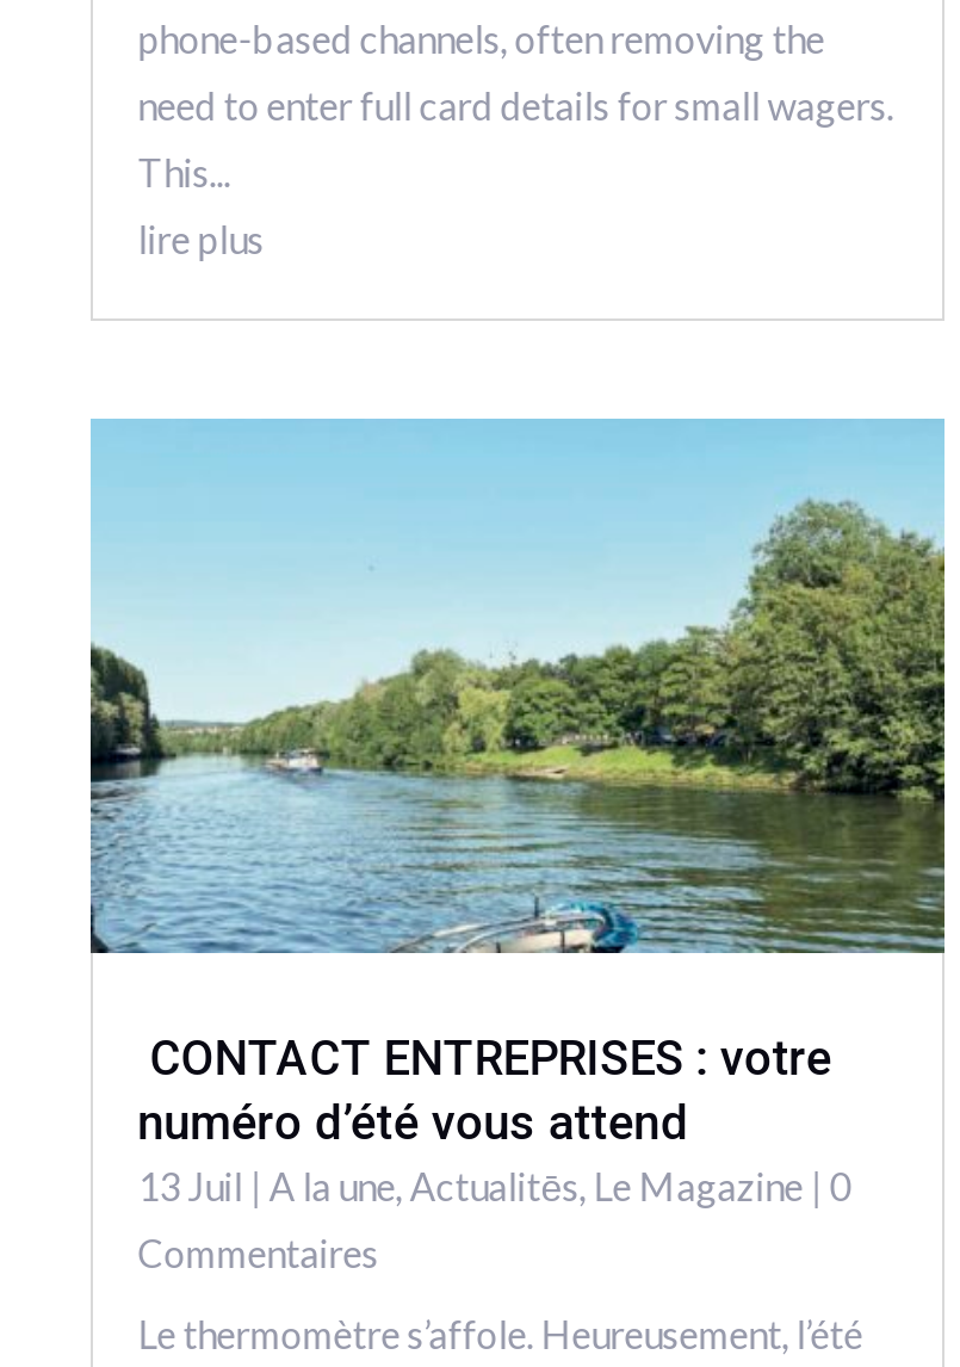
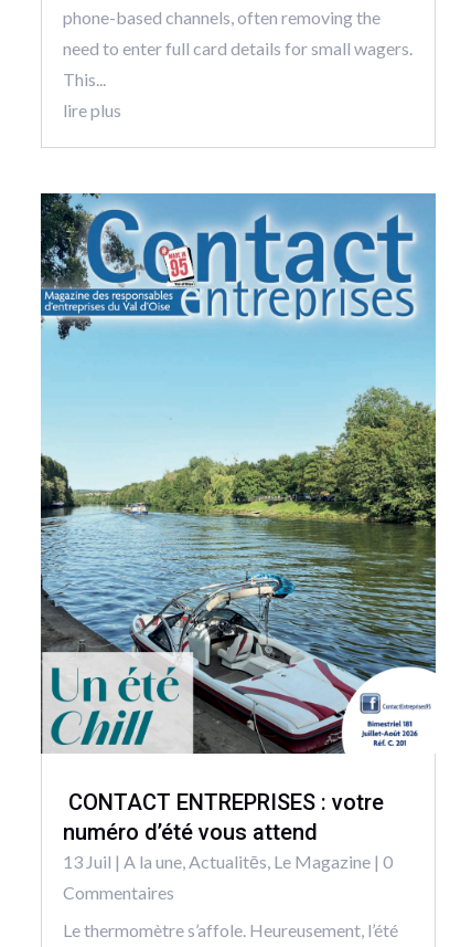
[91,417,947,957] [image] -> [40,192,437,755] [image]

